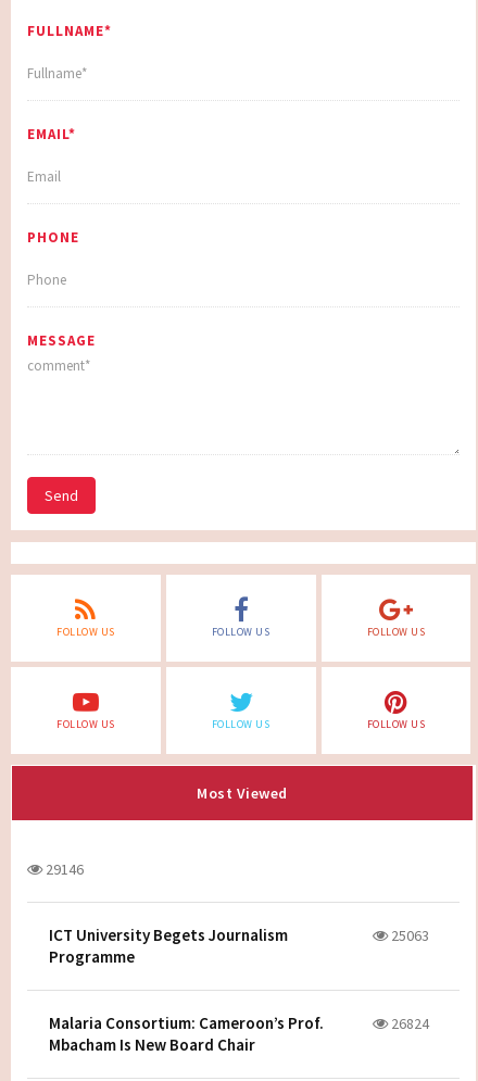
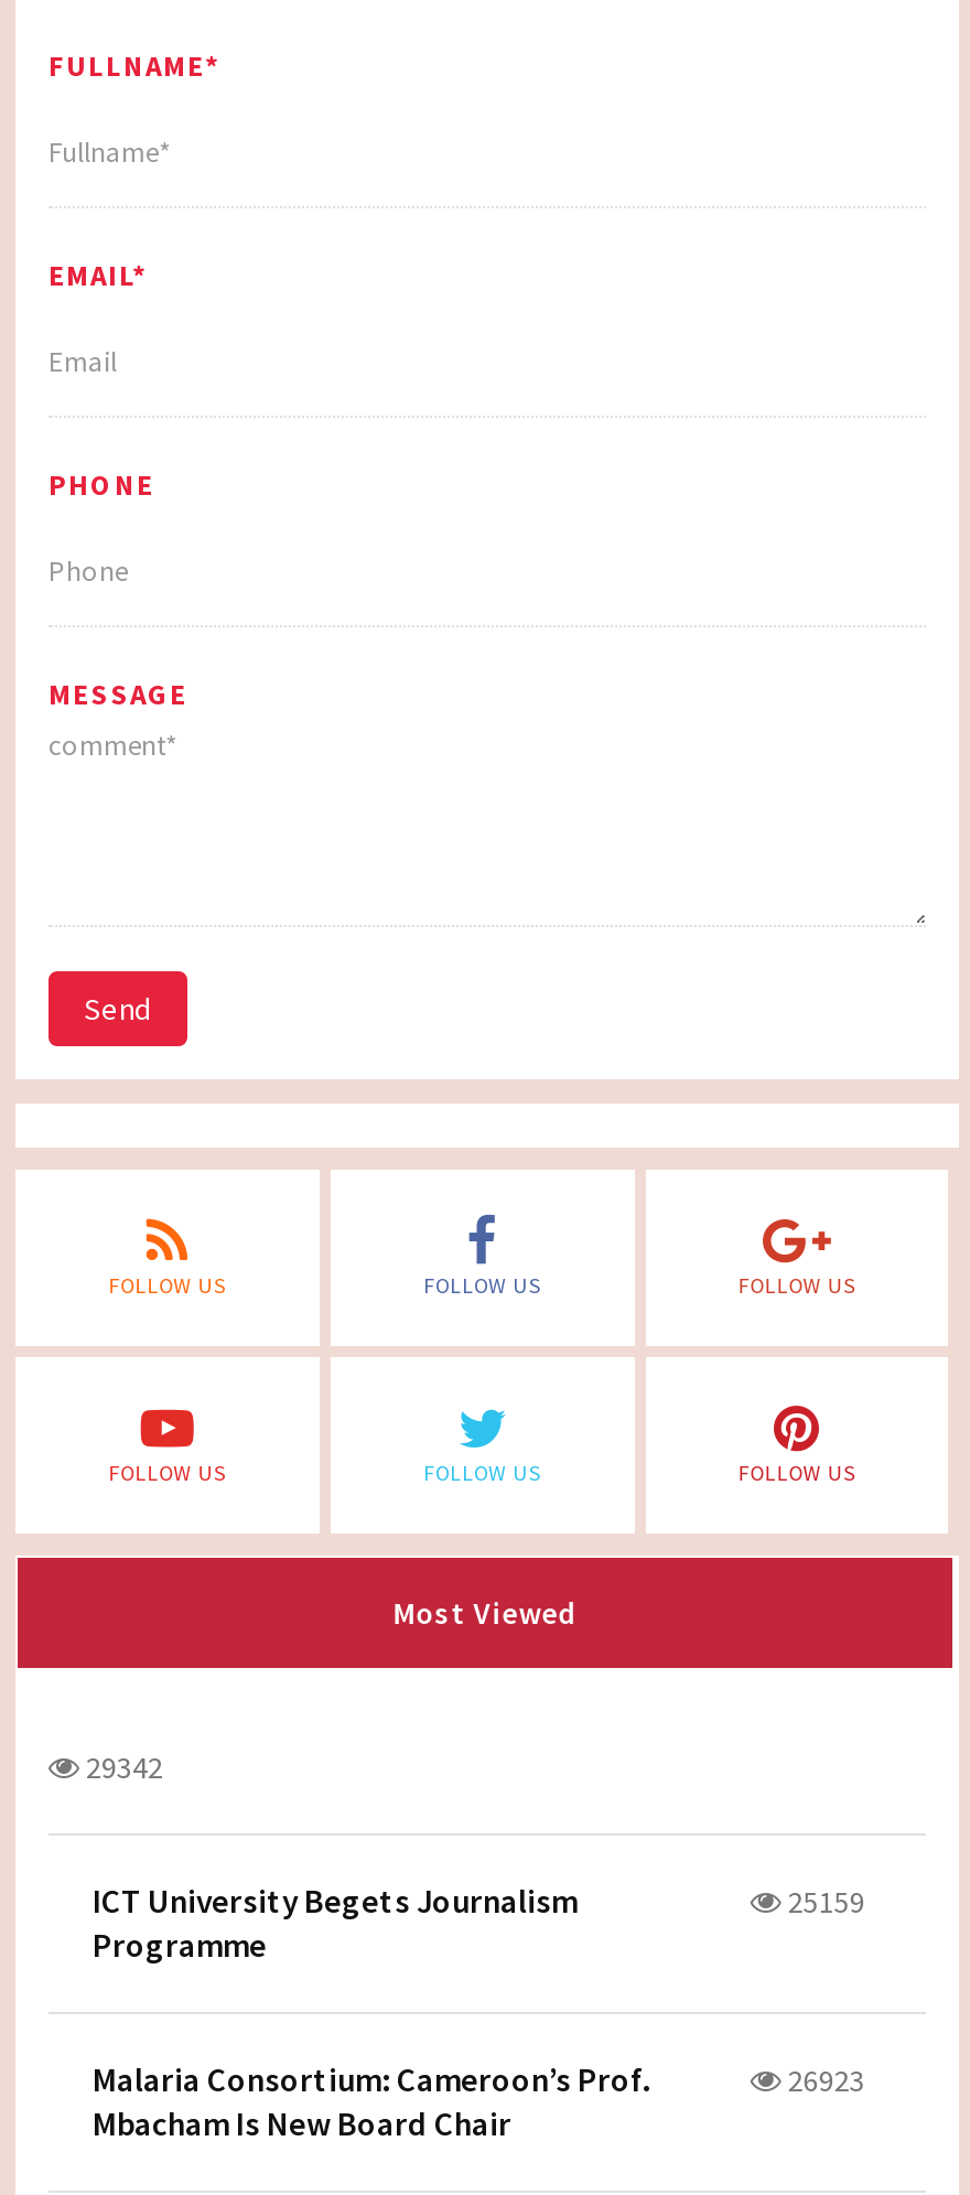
[42,859,84,879] 29146 -> [79,1747,163,1787] 29342
[388,926,430,945] 25063 -> [781,1882,865,1921] 25159
[388,1014,430,1033] 26824 -> [781,2060,865,2100] 26923

